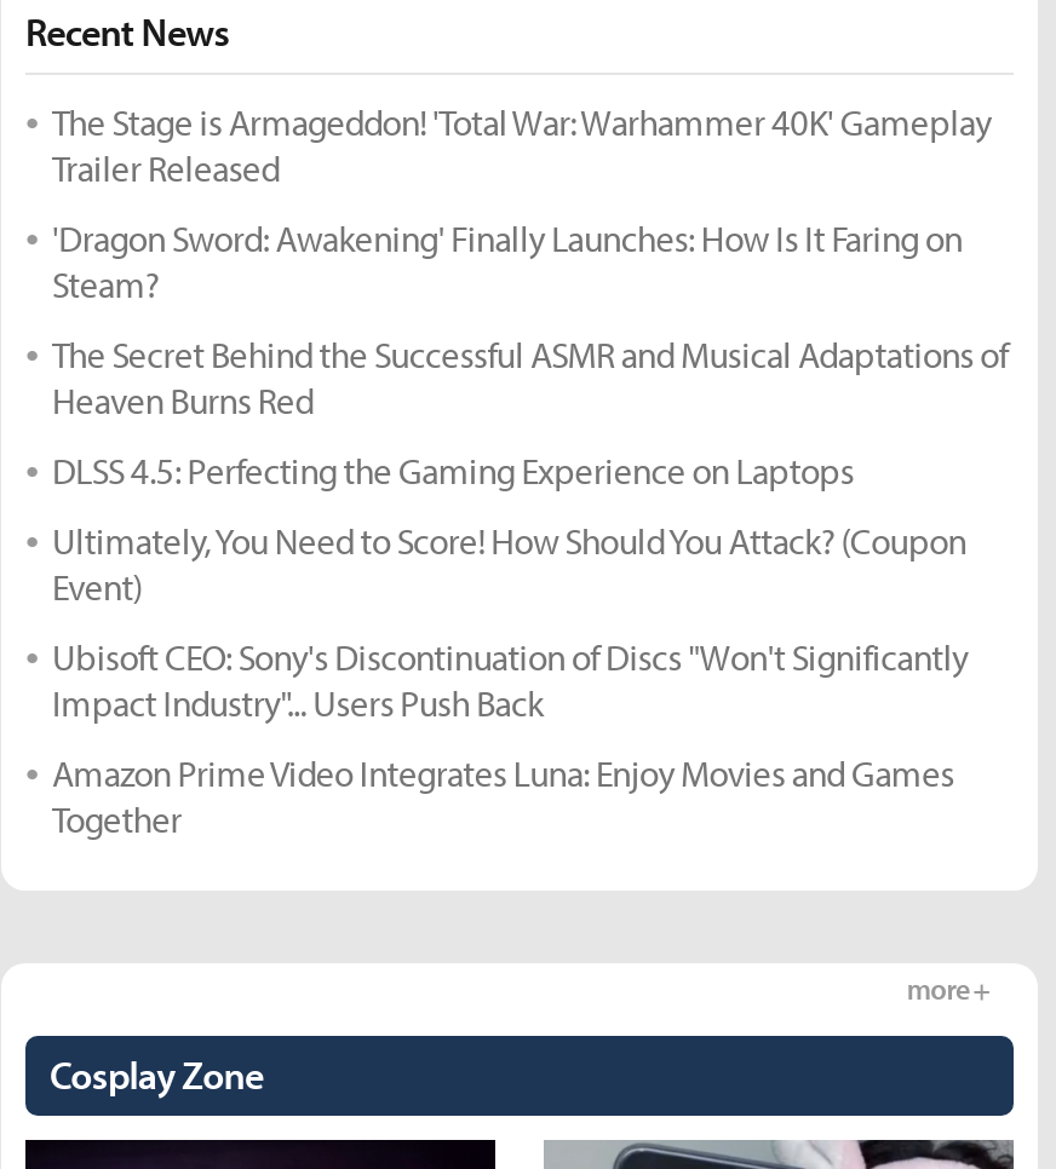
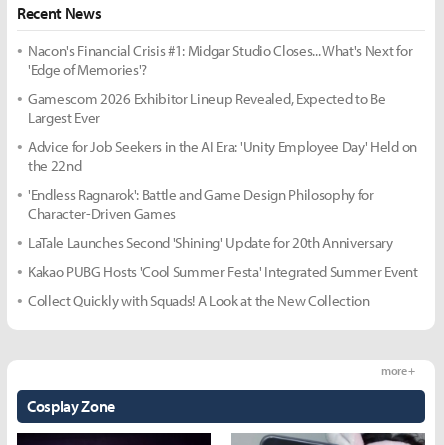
[52,99,991,191] The Stage is Armageddon! 'Total War: Warhammer 40K' Gameplay | Trailer Released -> [28,41,412,79] Nacon's Financial Crisis #1: Midgar Studio Closes... What's Next for | 'Edge of Memories'?
[52,216,962,308] 'Dragon Sword: Awakening' Finally Launches: How Is It Faring on | Steam? -> [28,89,385,127] Gamescom 2026 Exhibitor Lineup Revealed, Expected to Be | Largest Ever
[52,332,1008,424] The Secret Behind the Successful ASMR and Musical Adaptations of | Heaven Burns Red -> [28,137,417,175] Advice for Job Seekers in the AI Era: 'Unity Employee Day' Held on | the 22nd
[52,448,854,494] DLSS 4.5: Perfecting the Gaming Experience on Laptops -> [28,185,374,223] 'Endless Ragnarok': Battle and Game Design Philosophy for | Character-Driven Games
[52,518,966,610] Ultimately, You Need to Score! How Should You Attack? (Coupon | Event) -> [28,233,393,252] LaTale Launches Second 'Shining' Update for 20th Anniversary
[52,634,968,726] Ubisoft CEO: Sony's Discontinuation of Discs "Won't Significantly | Impact Industry"... Users Push Back -> [28,262,418,281] Kakao PUBG Hosts 'Cool Summer Festa' Integrated Summer Event
[52,751,954,843] Amazon Prime Video Integrates Luna: Enjoy Movies and Games | Together -> [28,291,370,310] Collect Quickly with Squads! A Look at the New Collection

